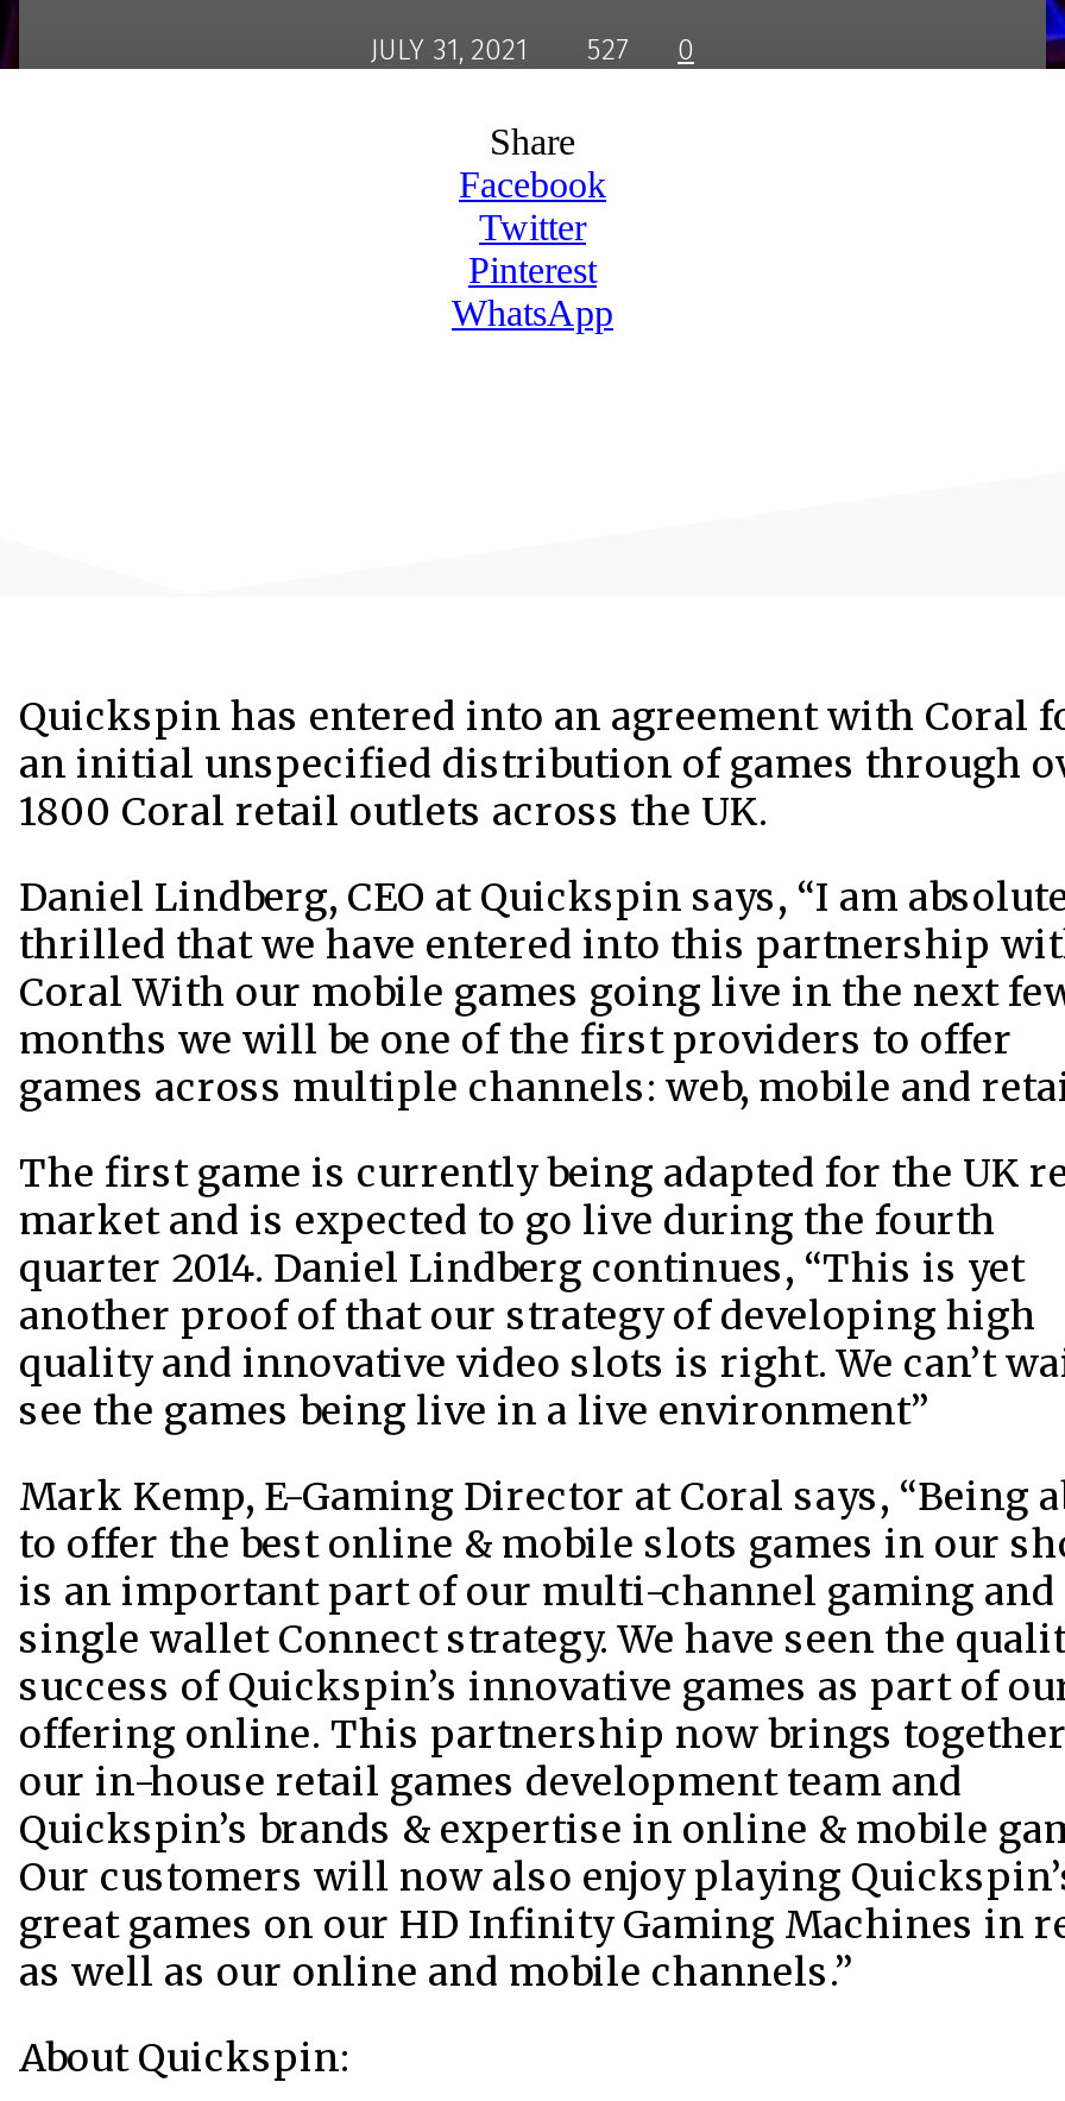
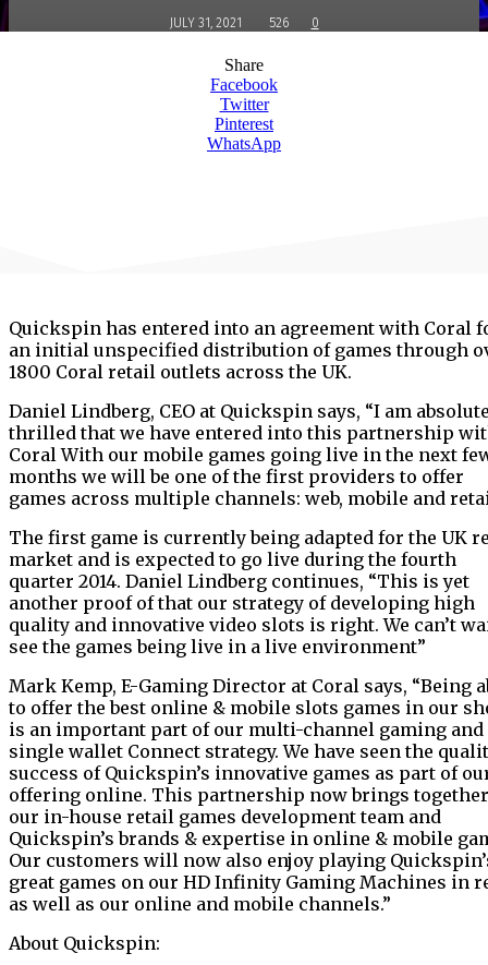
[587,33,628,67] 527 -> [269,15,288,31] 526

